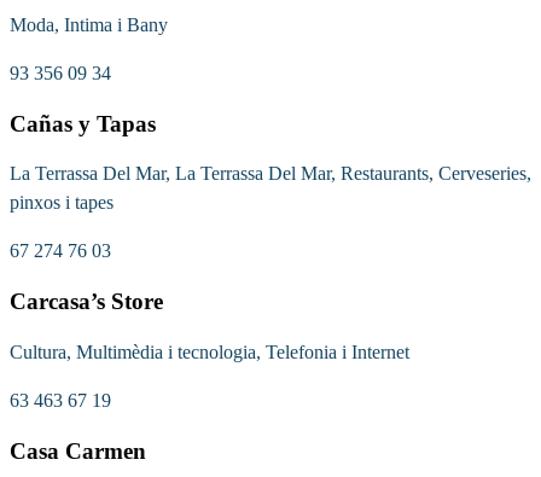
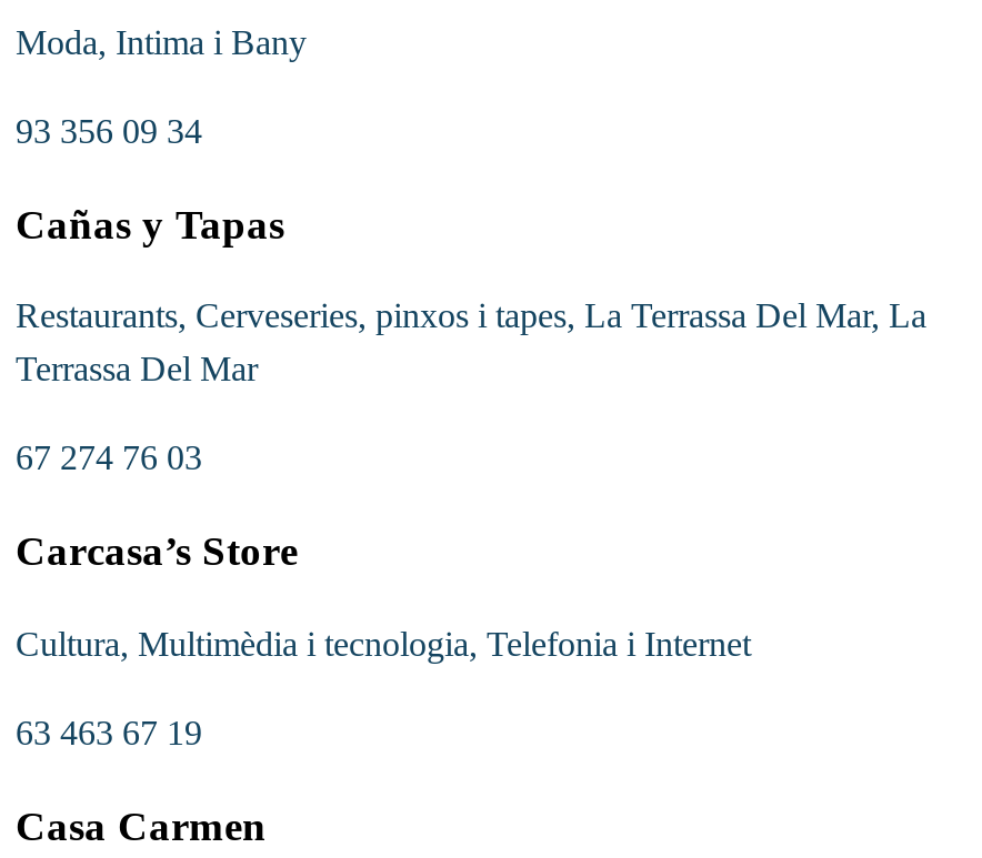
[10,164,531,213] La Terrassa Del Mar, La Terrassa Del Mar, Restaurants, Cerveseries, | pinxos i tapes -> [16,297,926,388] Restaurants, Cerveseries, pinxos i tapes, La Terrassa Del Mar, La | Terrassa Del Mar

